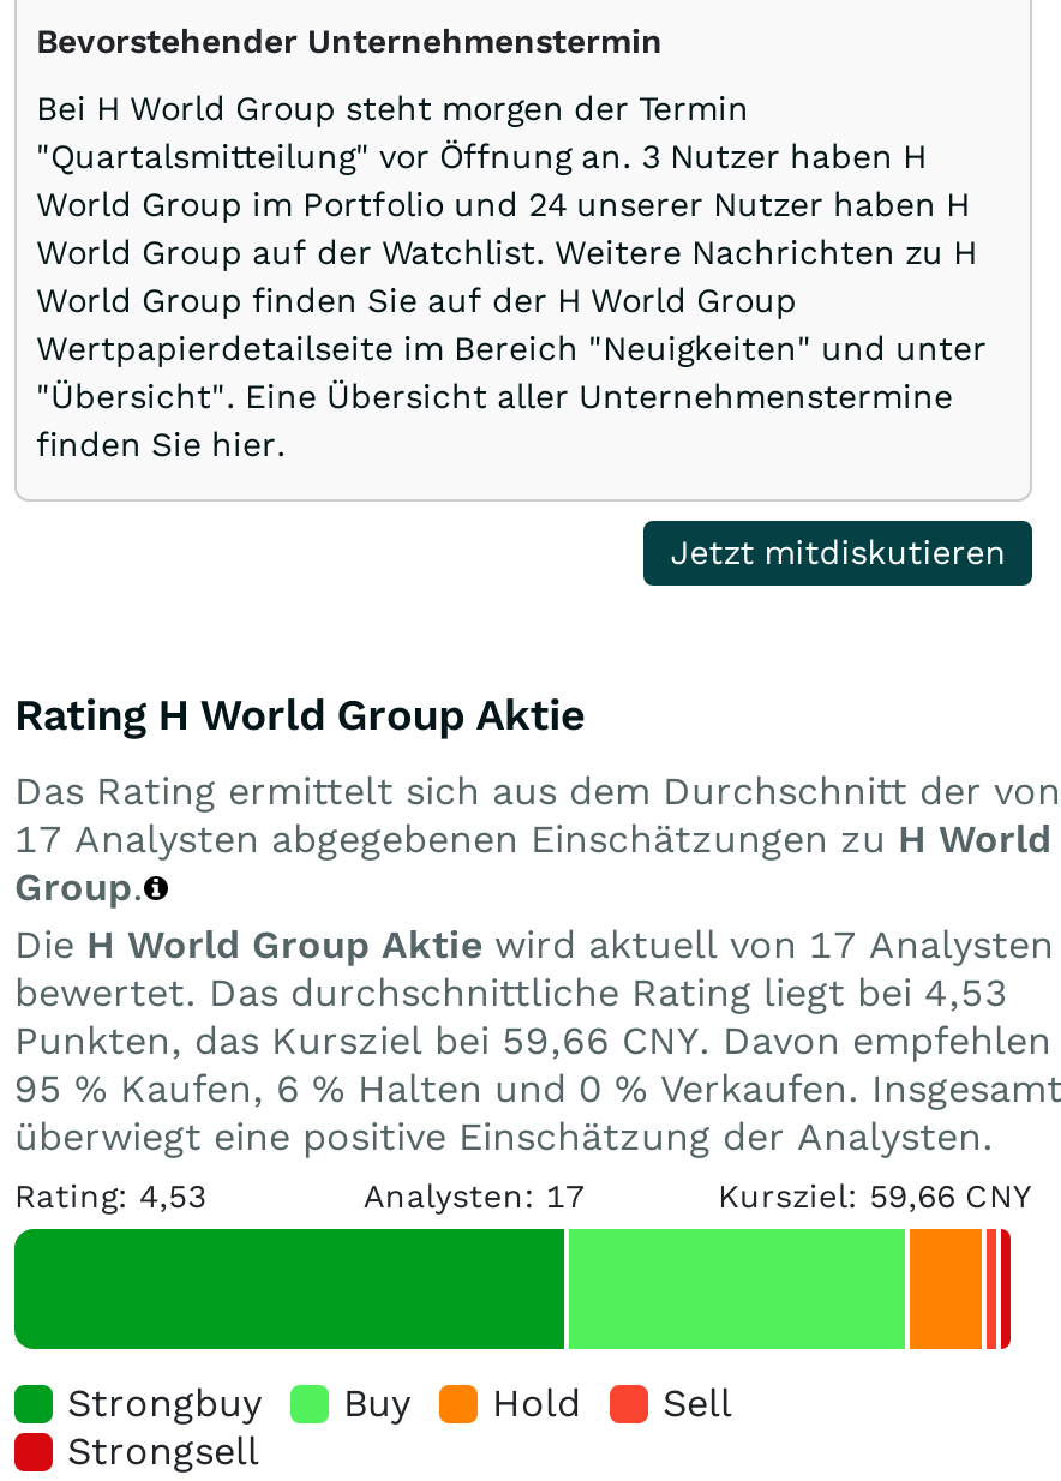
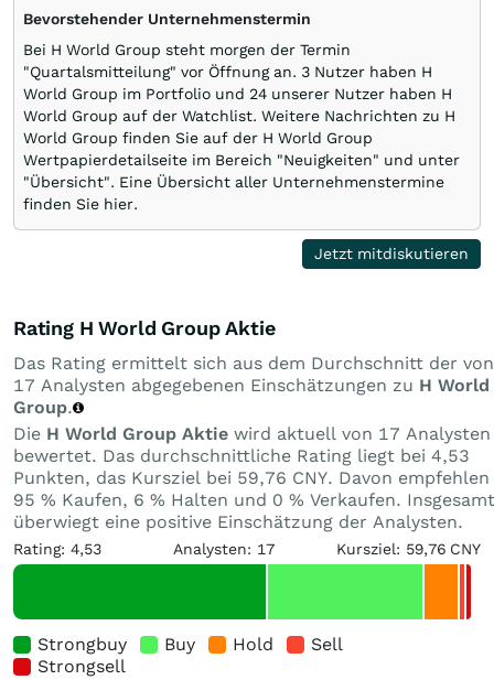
[14,1017,1051,1062] Punkten, das Kursziel bei 59,66 CNY. Davon empfehlen -> [13,467,490,488] Punkten, das Kursziel bei 59,76 CNY. Davon empfehlen
[718,1175,1032,1214] Kursziel: 59,66 CNY -> [336,540,481,557] Kursziel: 59,76 CNY

